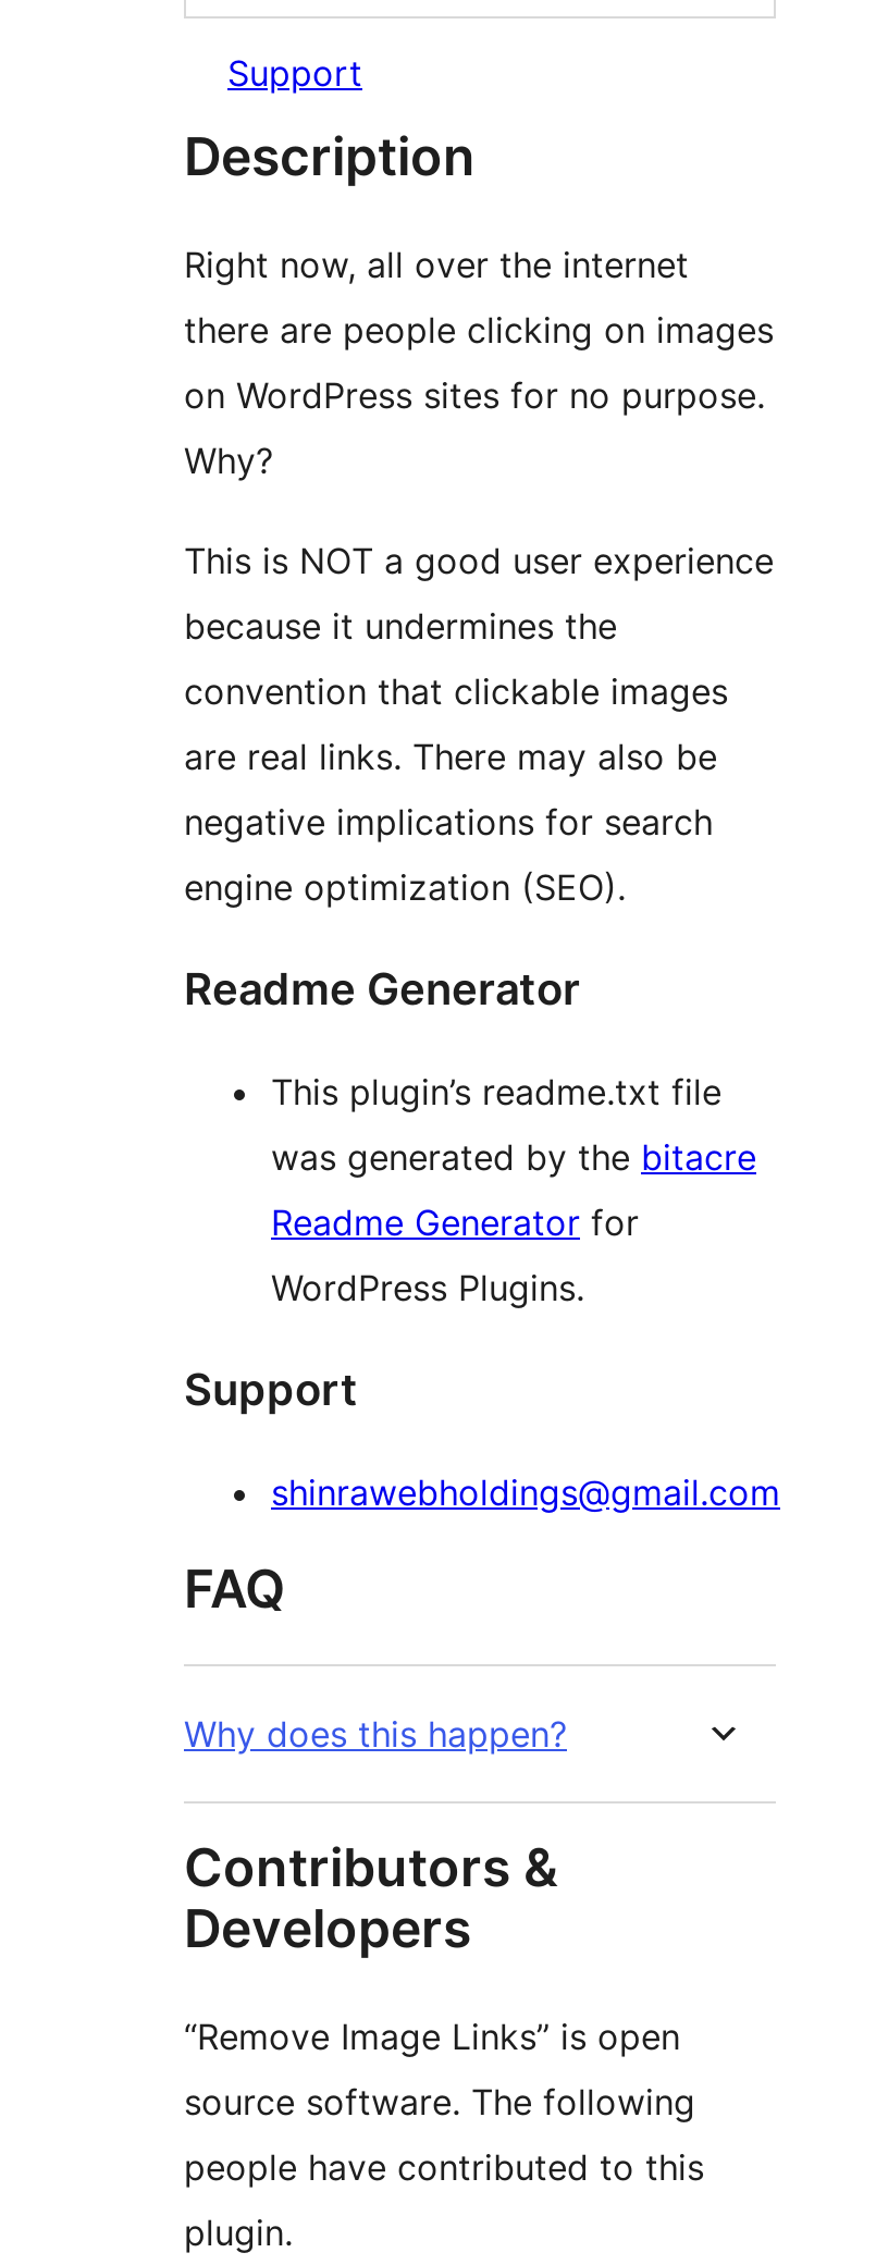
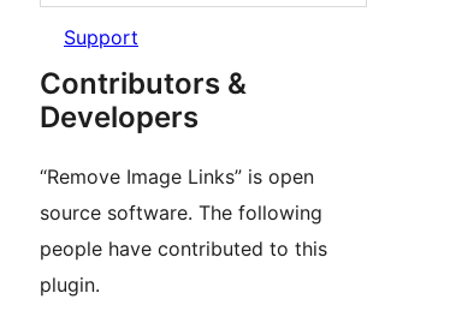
[184,126,780,1756] Description | Right now, all over the internet | there are people clicking on images | on WordPress sites for no purpose. | Why? | This is NOT a good user experience | because it undermines the | convention that clickable images | are real links. There may also be | negative implications for search | engine optimization (SEO). | Readme Generator | This plugin’s readme.txt file | was generated by the bitacre | Readme Generator for | WordPress Plugins. | Support | shinrawebholdings@gmail.com | FAQ | Why does this happen? -> none

